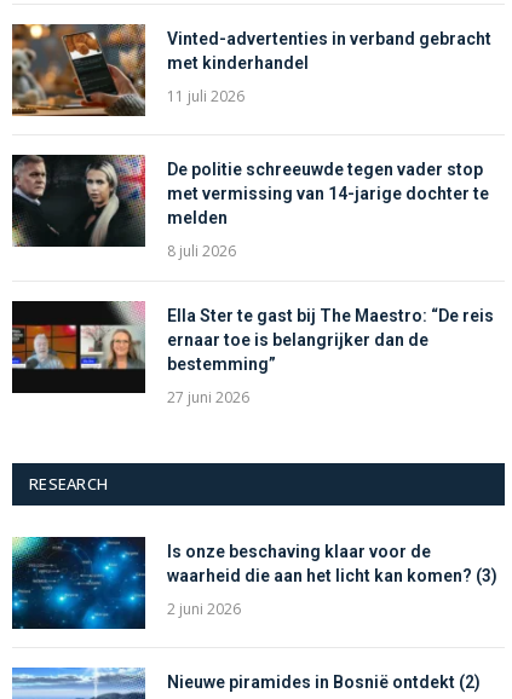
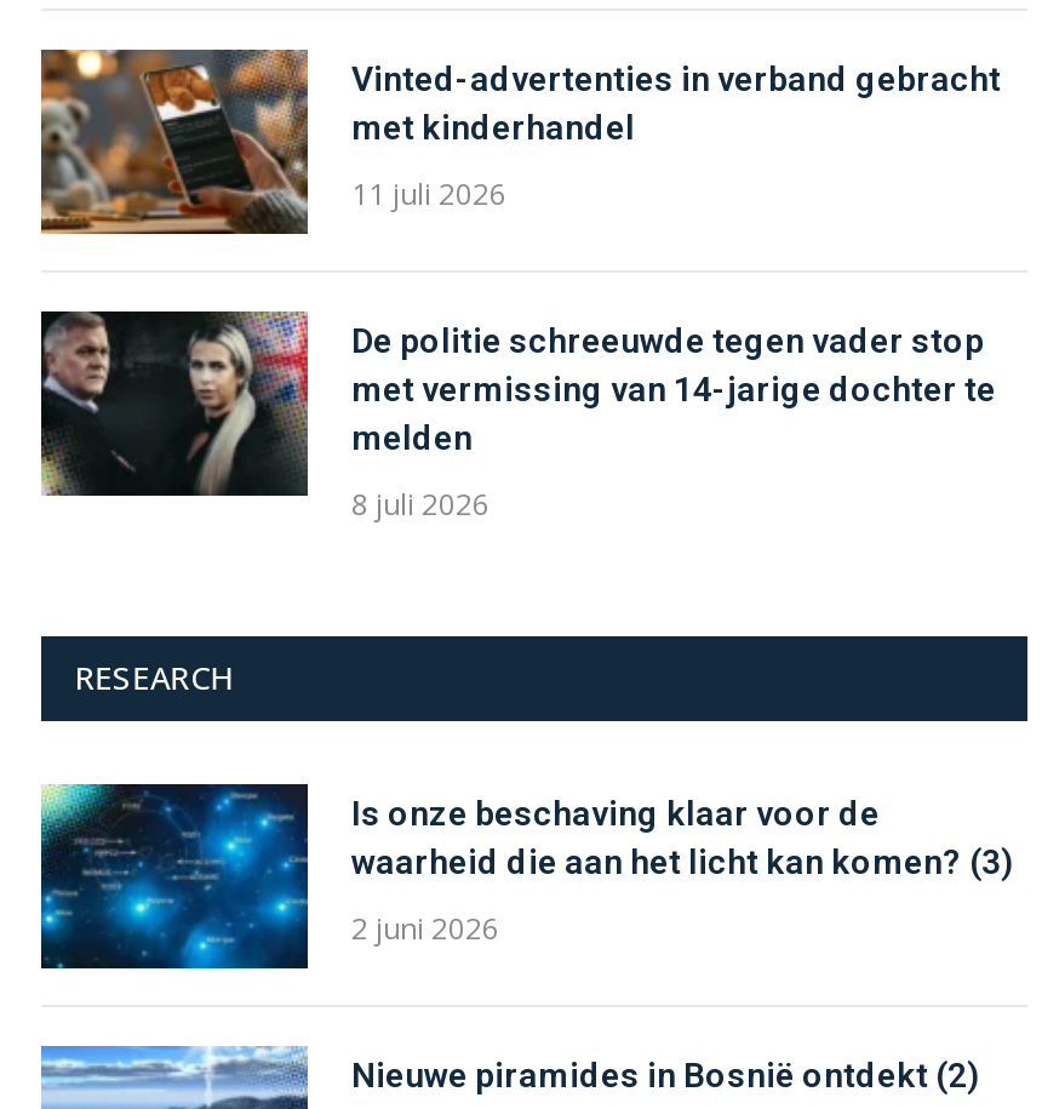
[11,301,494,407] [image] | Ella Ster te gast bij The Maestro: “De reis | ernaar toe is belangrijker dan de | bestemming” | 27 juni 2026 -> none

